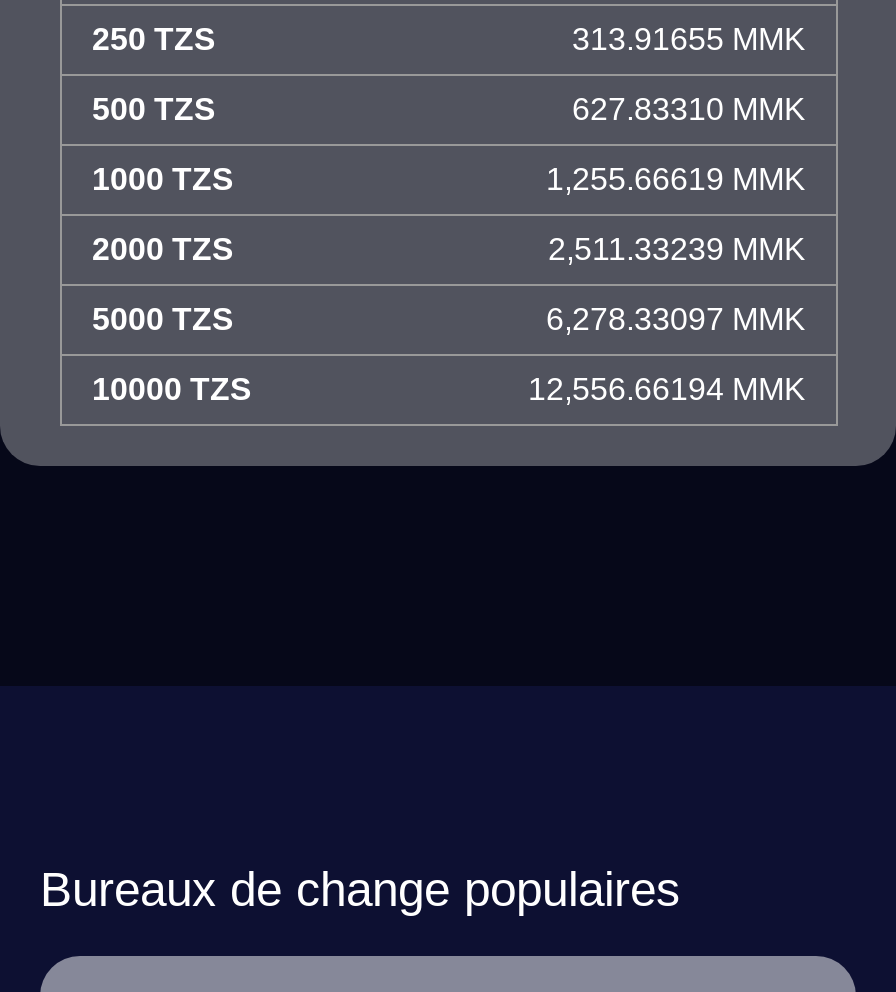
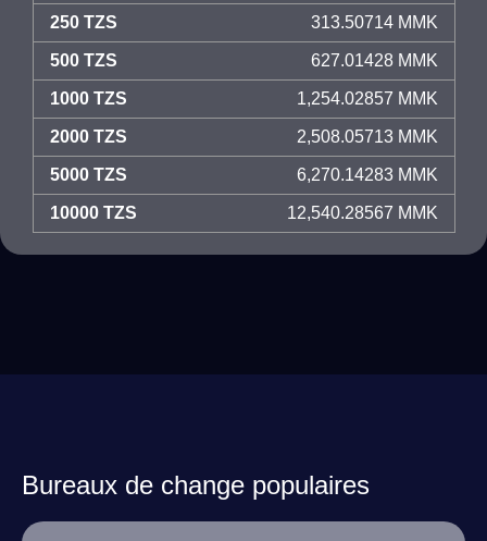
[572,22,806,56] 313.91655 MMK -> [311,13,438,32] 313.50714 MMK
[572,92,806,126] 627.83310 MMK -> [311,51,438,70] 627.01428 MMK
[546,162,806,196] 1,255.66619 MMK -> [297,89,438,108] 1,254.02857 MMK
[548,232,806,266] 2,511.33239 MMK -> [297,127,438,146] 2,508.05713 MMK
[546,302,806,336] 6,278.33097 MMK -> [297,165,438,184] 6,270.14283 MMK
[528,372,806,406] 12,556.66194 MMK -> [287,204,438,222] 12,540.28567 MMK

